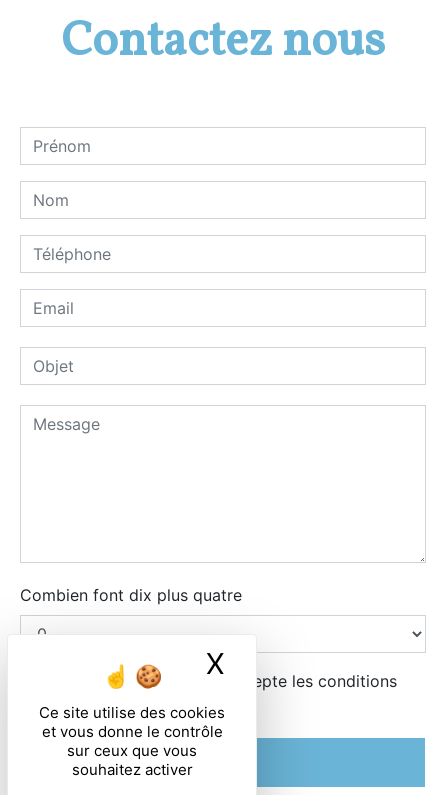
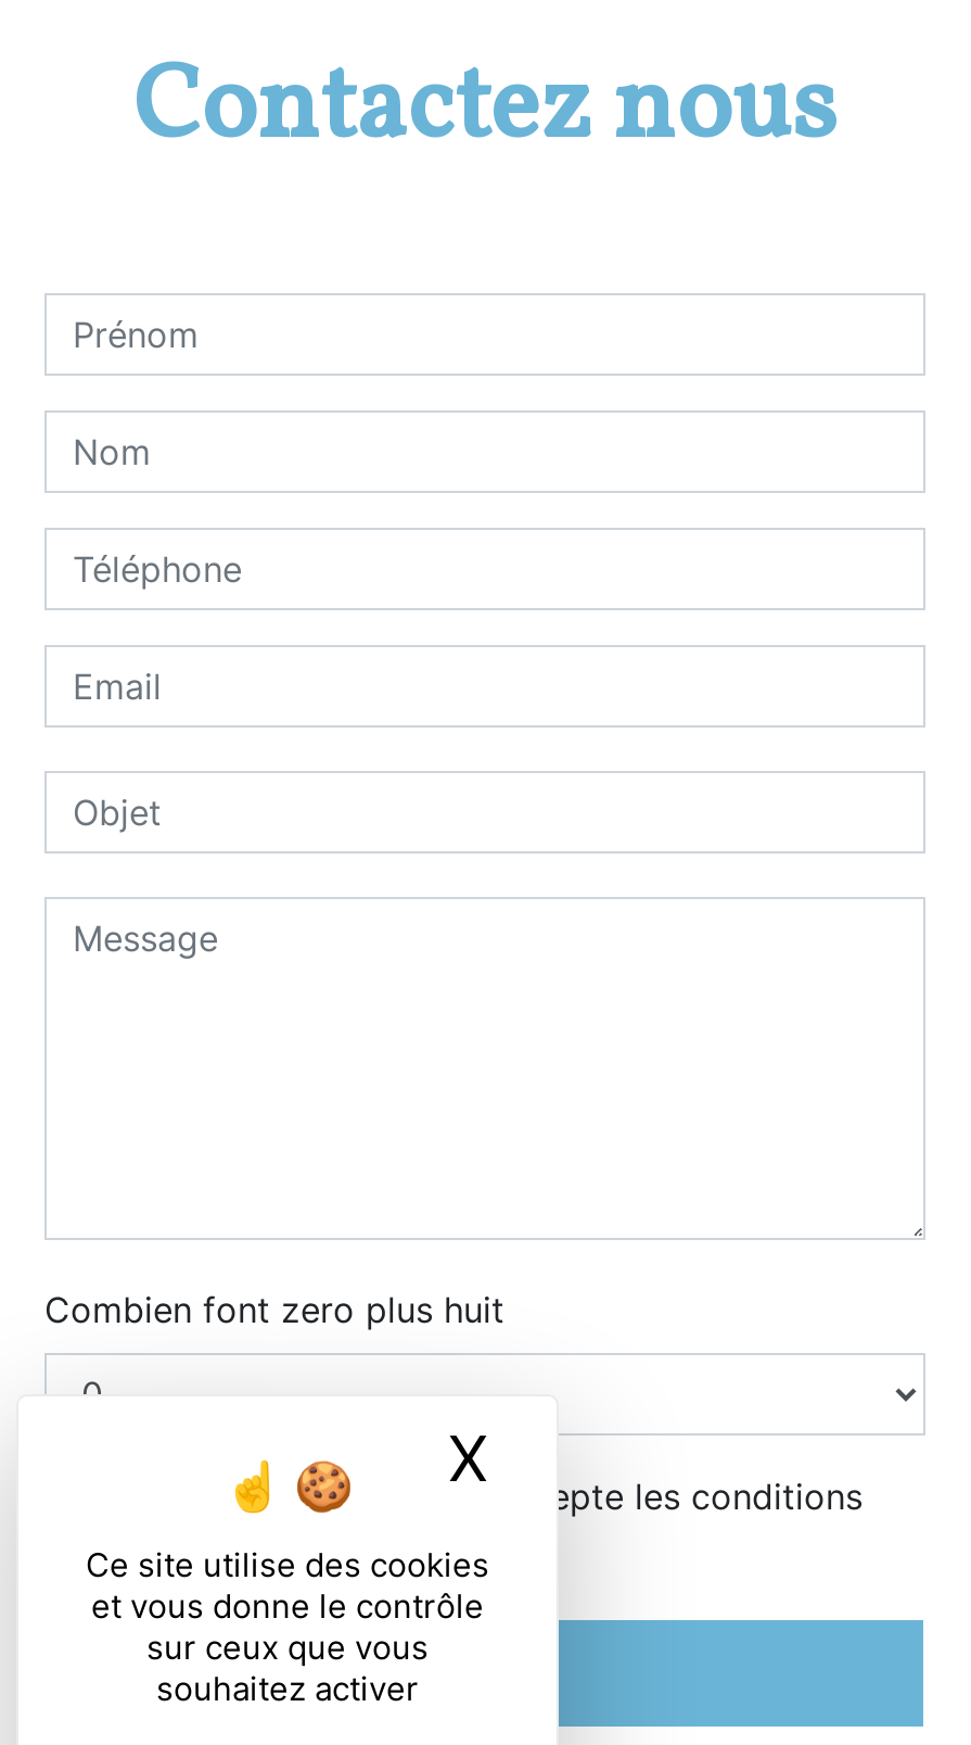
[20,585,242,605] Combien font dix plus quatre -> [44,1287,504,1331] Combien font zero plus huit

